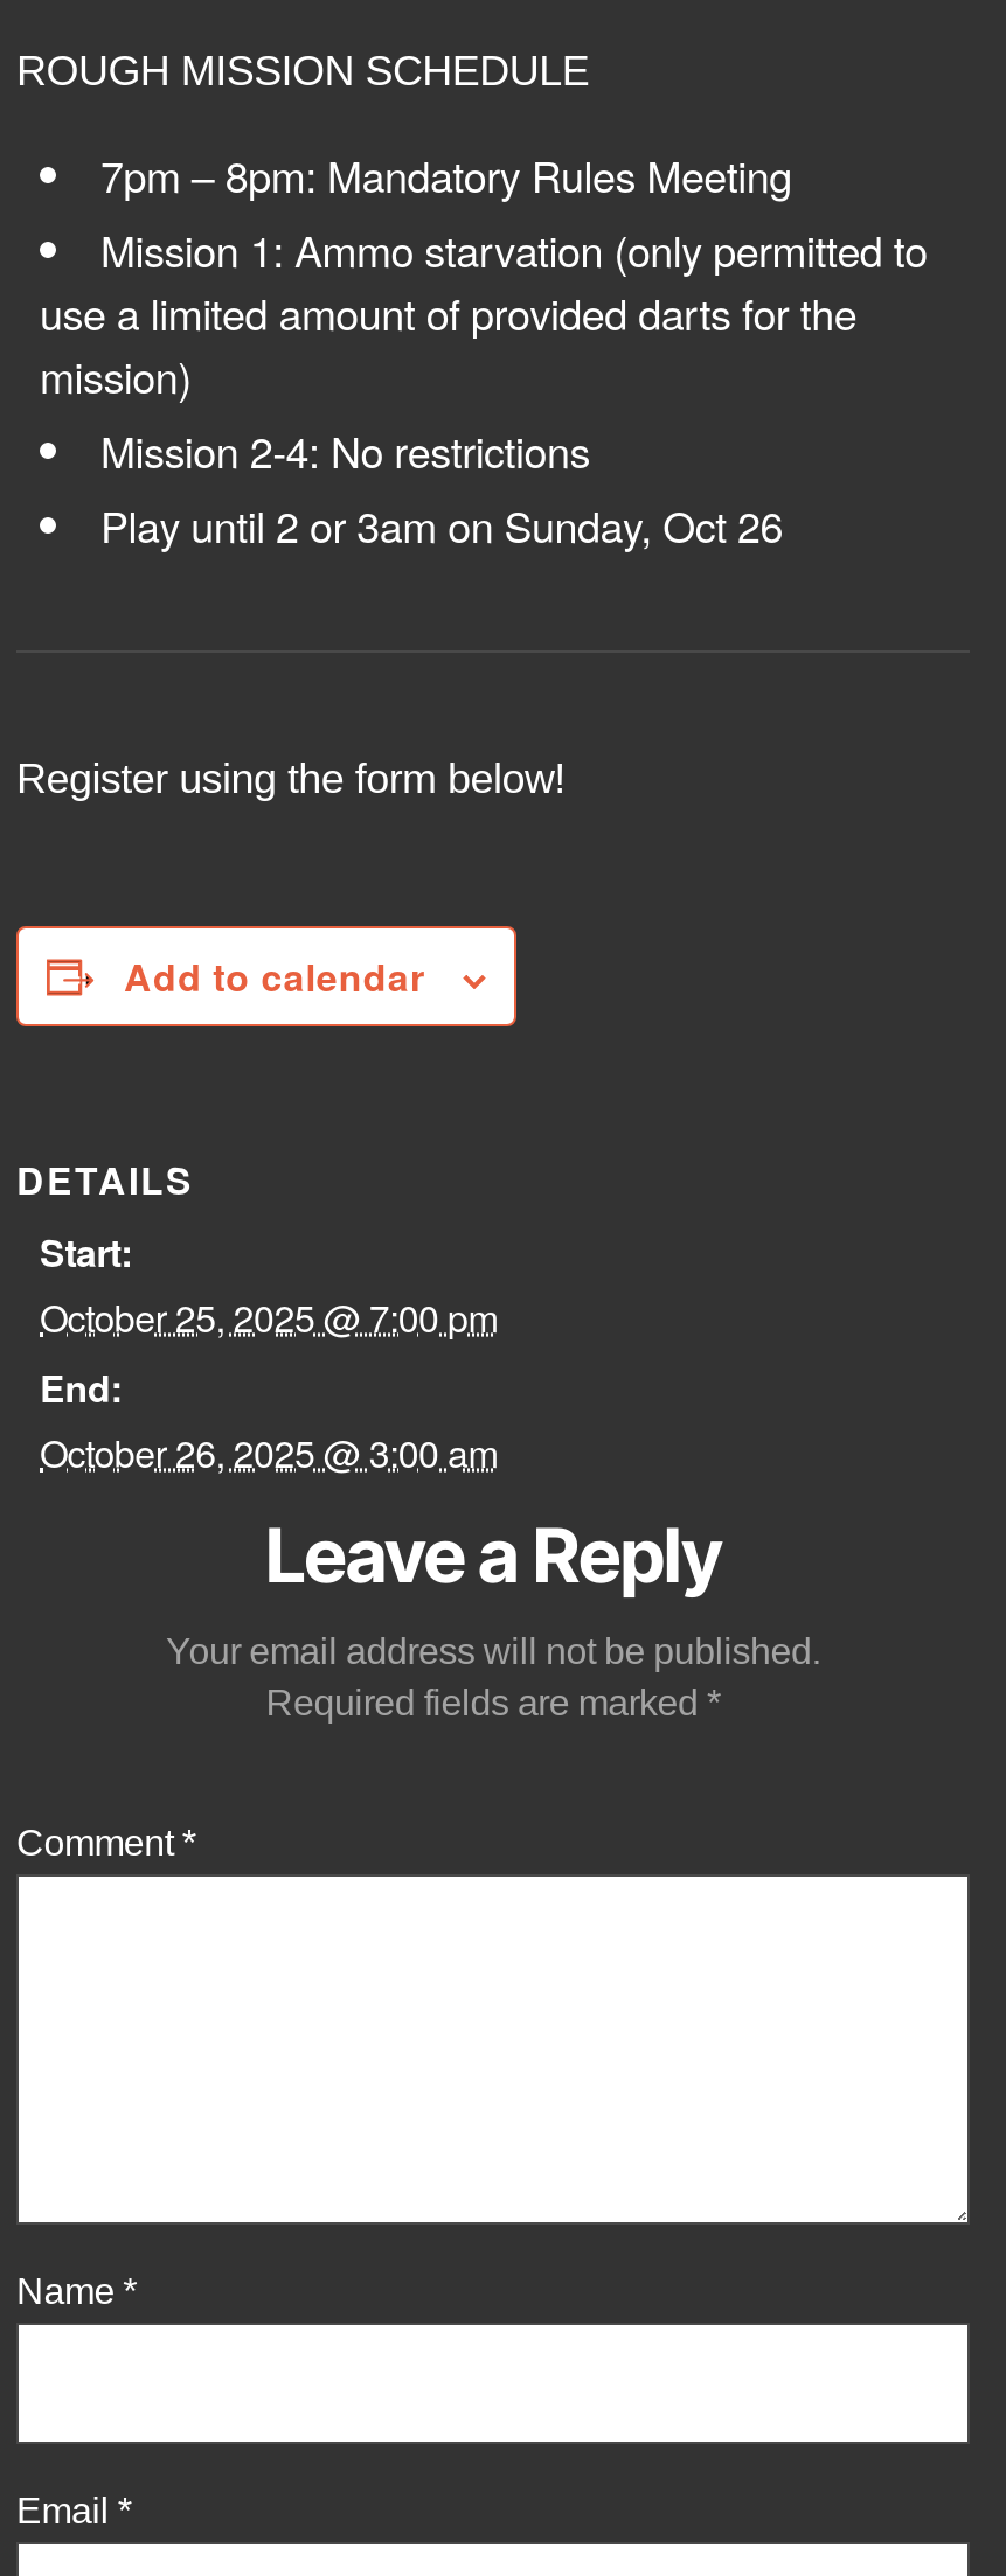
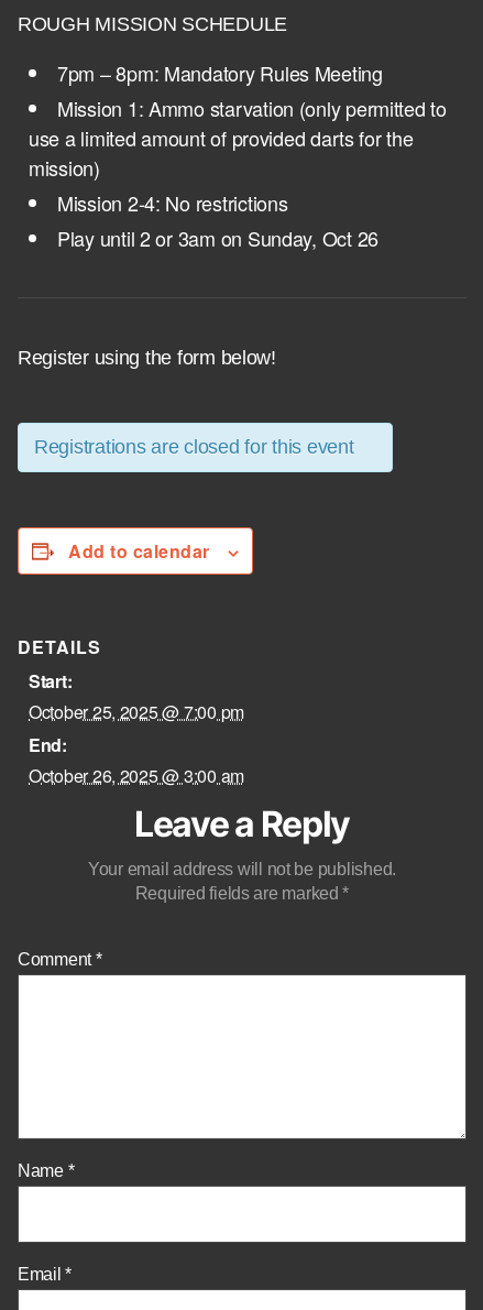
none -> [34,436,354,458] Registrations are closed for this event

